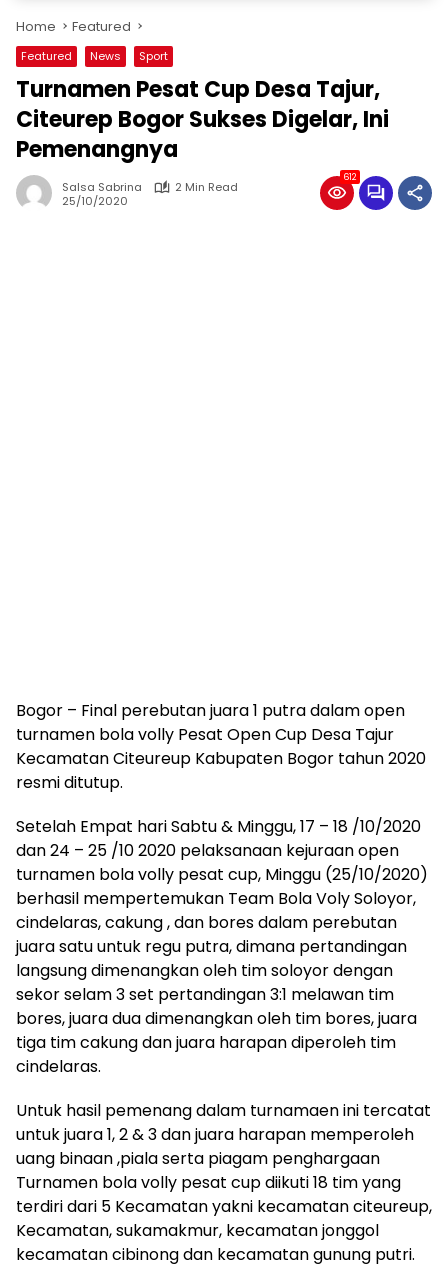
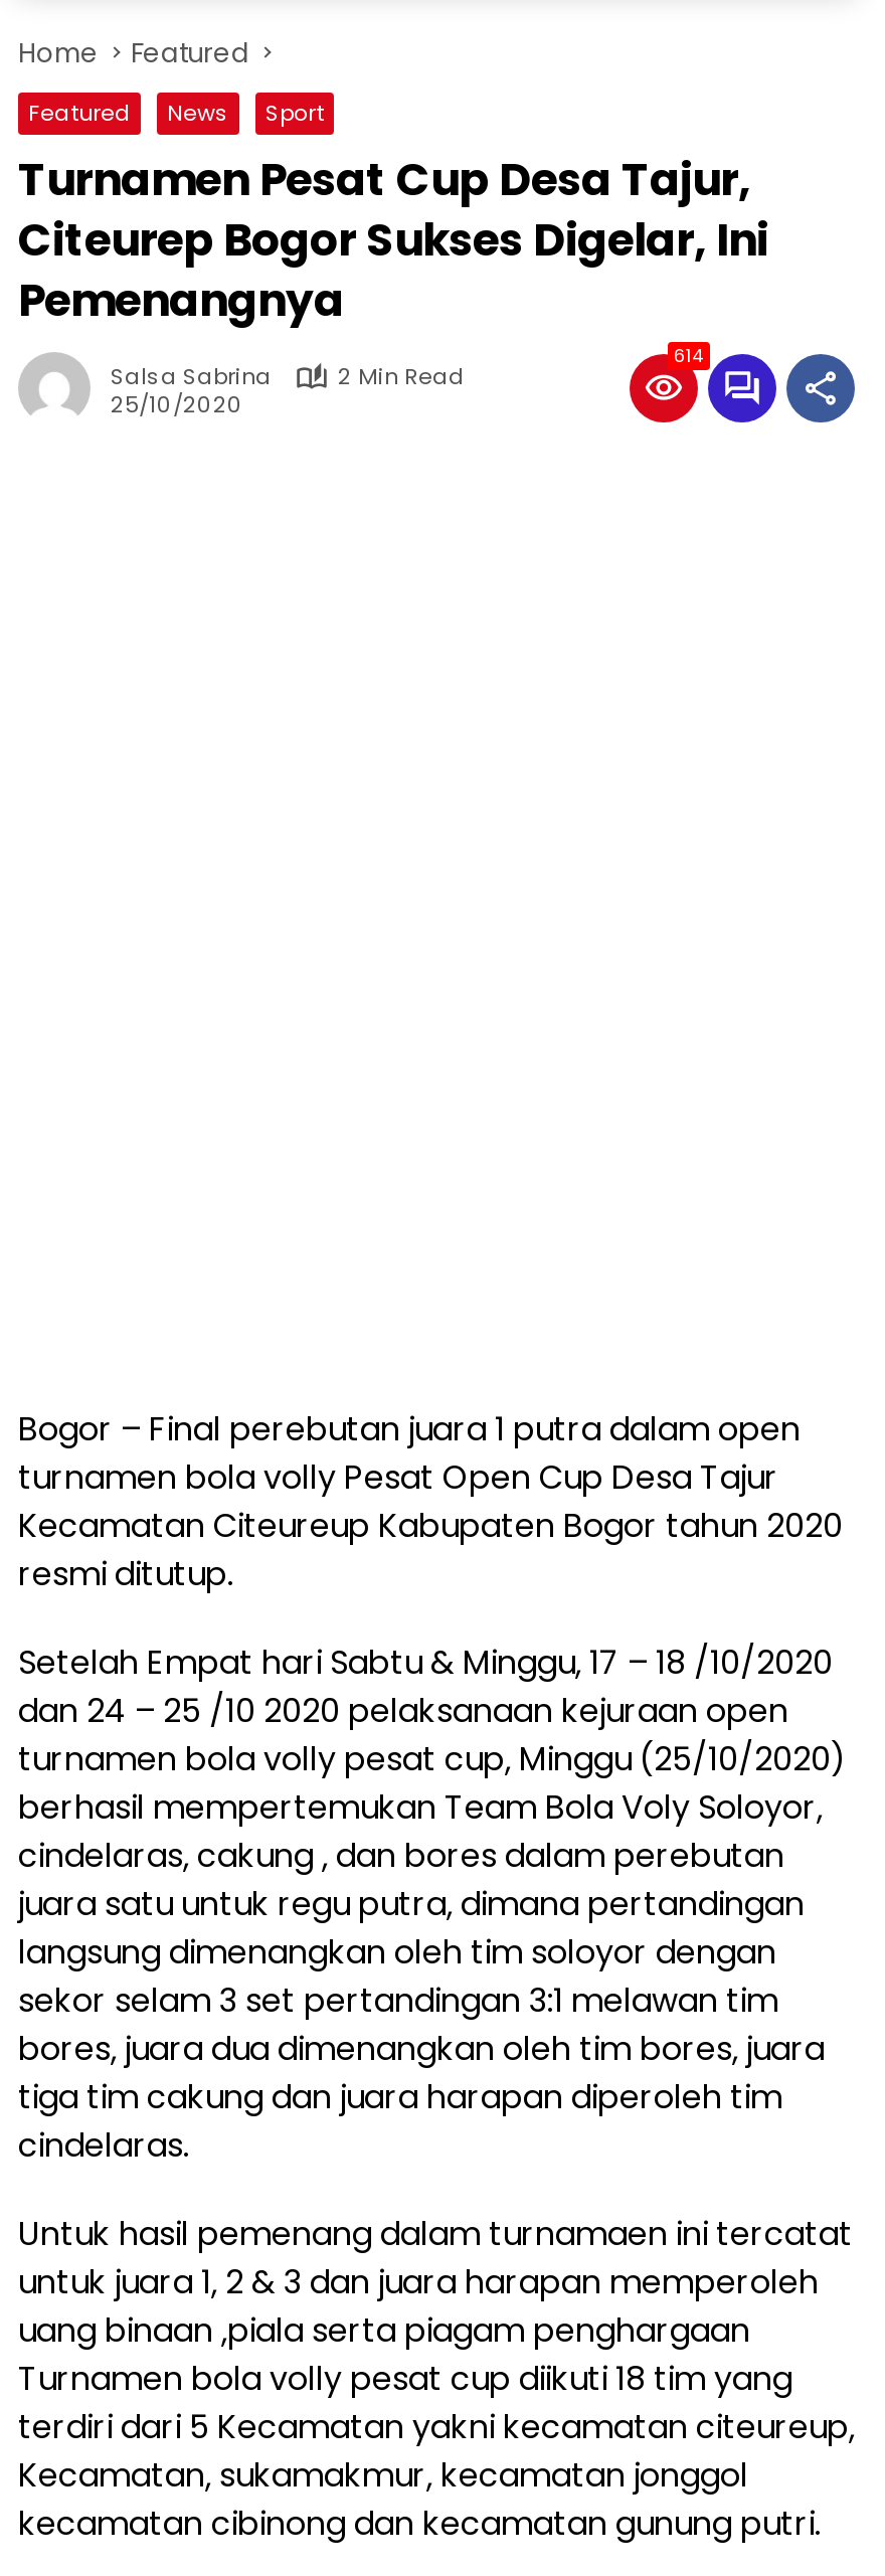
[343,171,357,183] 612 -> [674,344,704,368] 614

